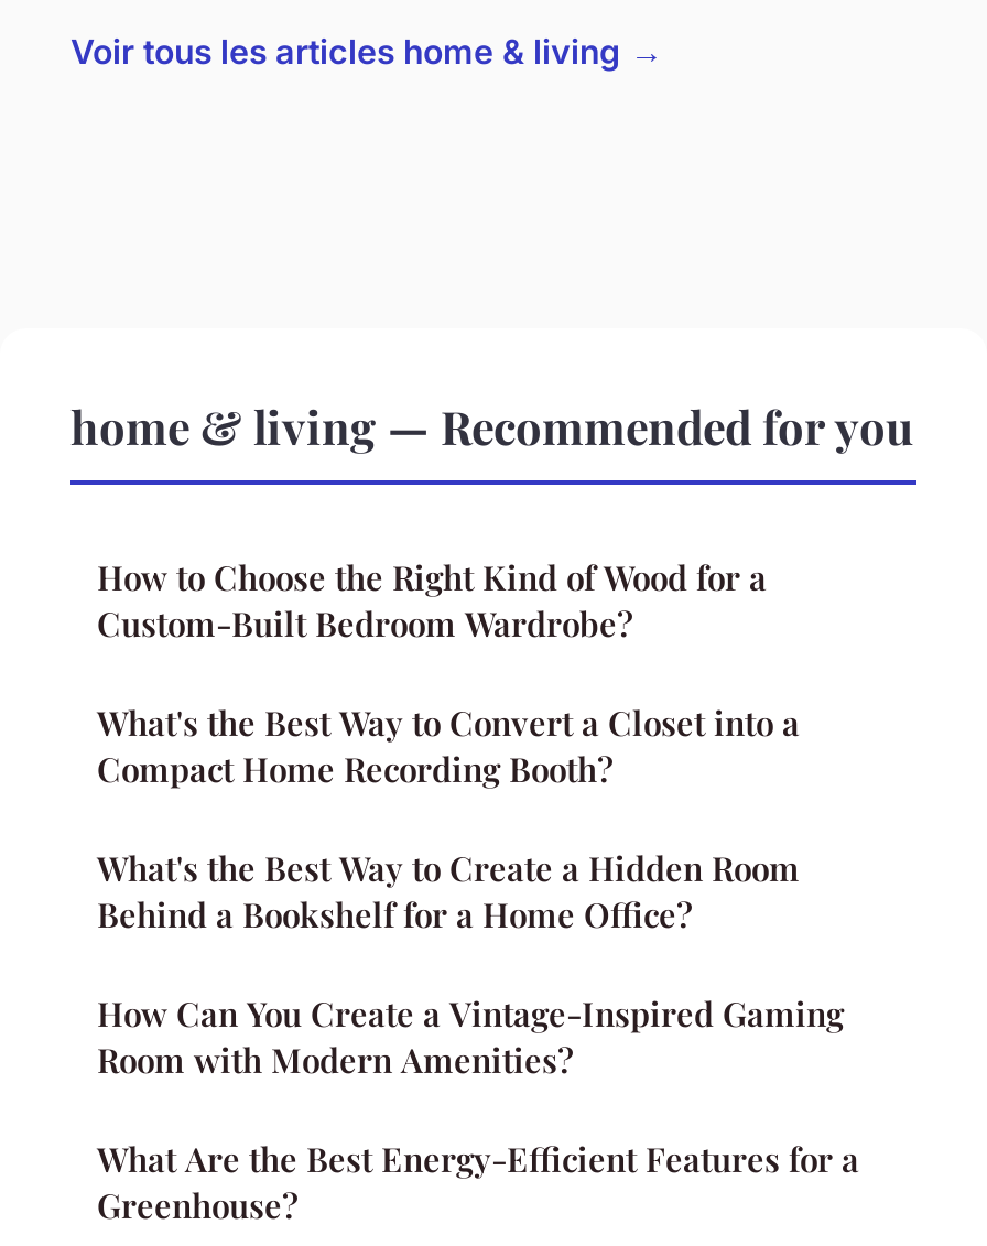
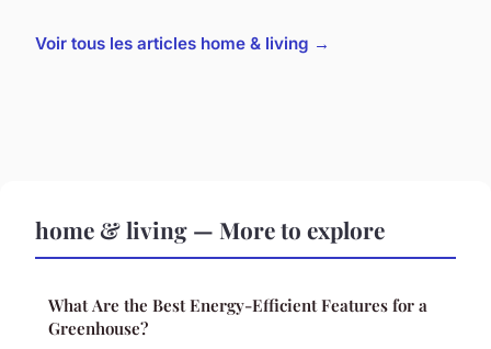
[70,394,914,1081] home & living — Recommended for you | How to Choose the Right Kind of Wood for a | Custom-Built Bedroom Wardrobe? | What's the Best Way to Convert a Closet into a | Compact Home Recording Booth? | What's the Best Way to Create a Hidden Room | Behind a Bookshelf for a Home Office? | How Can You Create a Vintage-Inspired Gaming | Room with Modern Amenities? -> [35,214,385,244] home & living — More to explore

